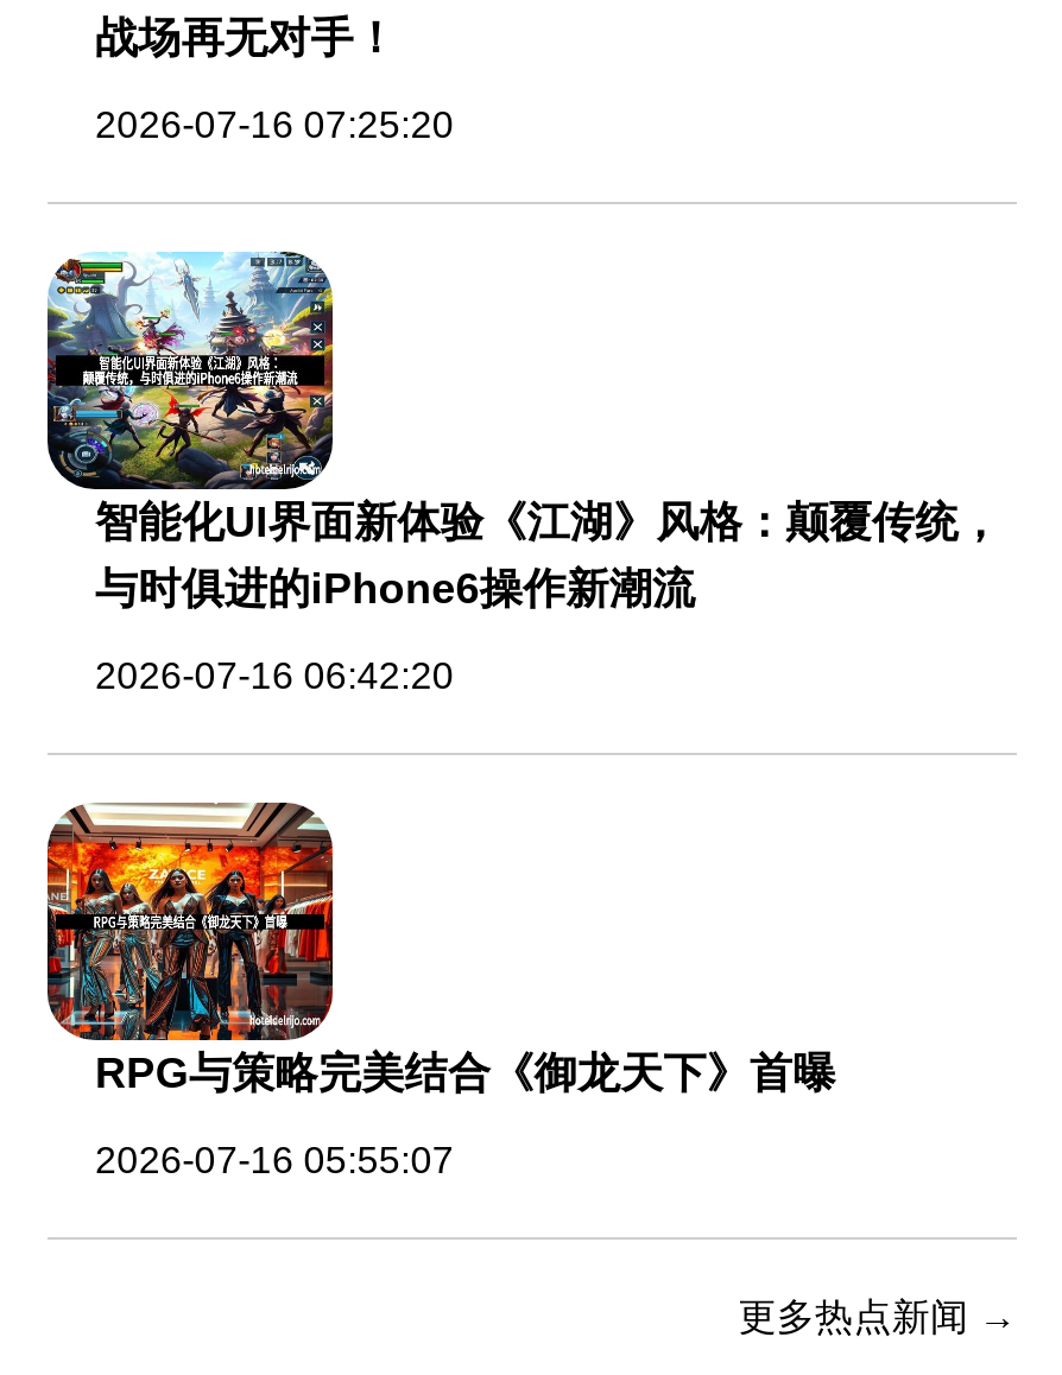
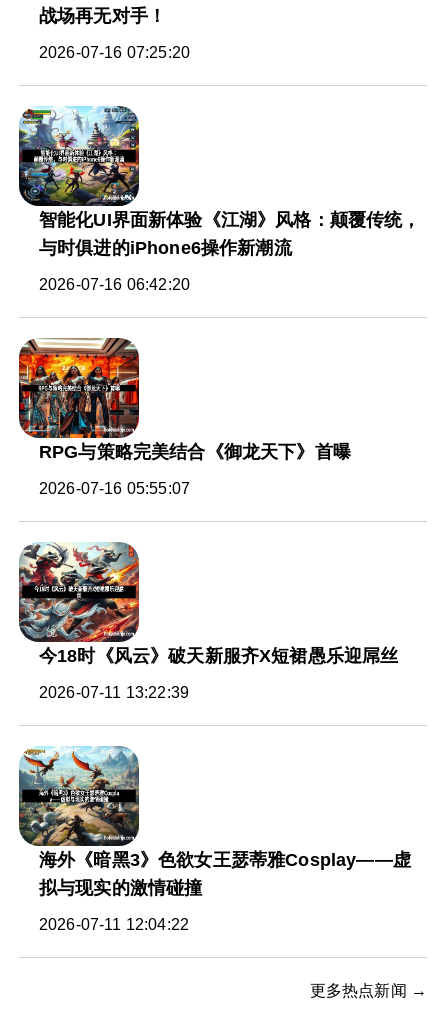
none -> [18,745,411,933] [image] | 海外《暗黑3》色欲女王瑟蒂雅Cosplay——虚 | 拟与现实的激情碰撞 | 2026-07-11 12:04:22
none -> [19,542,398,701] [image] | 今18时《风云》破天新服齐X短裙愚乐迎屌丝 | 2026-07-11 13:22:39

